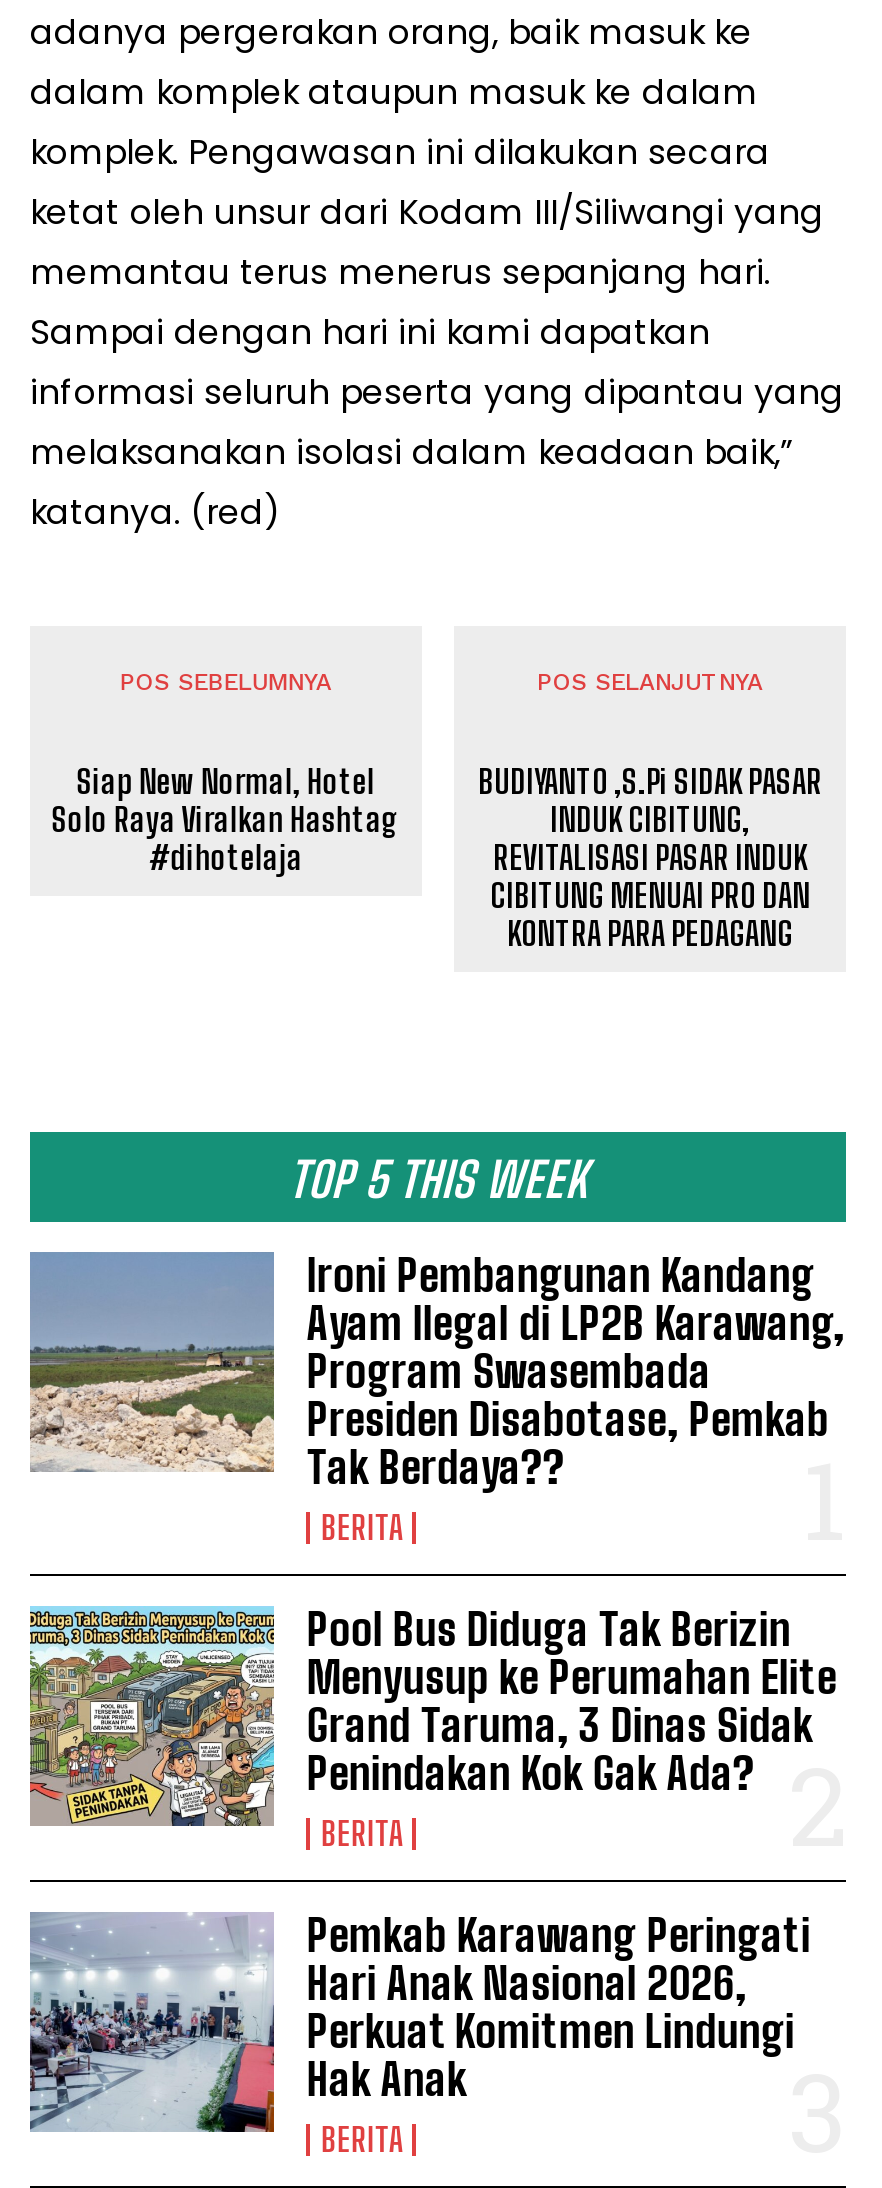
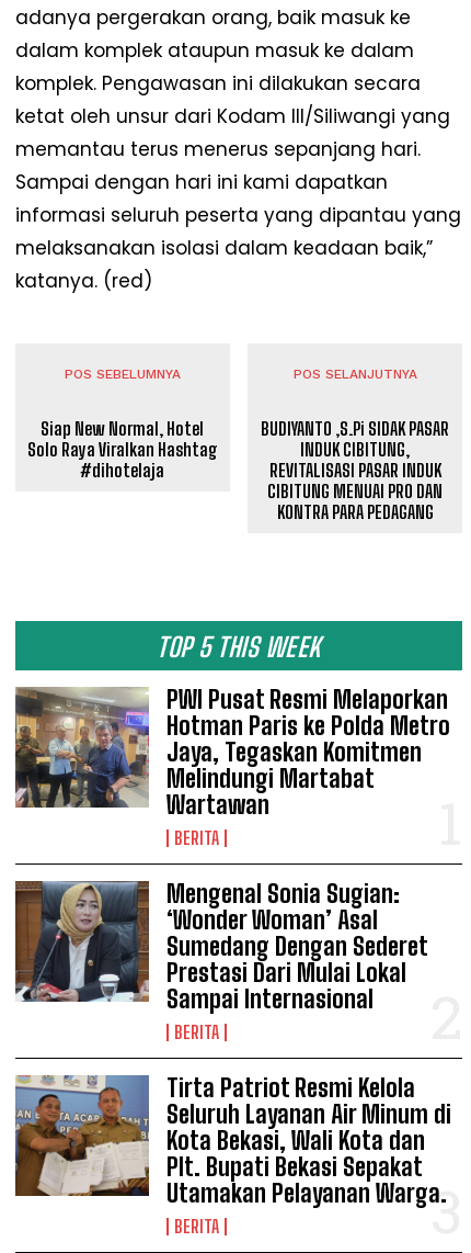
[28,1248,845,1494] [image] | Ironi Pembangunan Kandang | Ayam Ilegal di LP2B Karawang, | Program Swasembada | Presiden Disabotase, Pemkab | Tak Berdaya?? -> [14,685,451,820] [image] | PWI Pusat Resmi Melaporkan | Hotman Paris ke Polda Metro | Jaya, Tegaskan Komitmen | Melindungi Martabat | Wartawan
[28,1602,837,1828] [image] | Pool Bus Diduga Tak Berizin | Menyusup ke Perumahan Elite | Grand Taruma, 3 Dinas Sidak | Penindakan Kok Gak Ada? -> [14,879,429,1014] [image] | Mengenal Sonia Sugian: | ‘Wonder Woman’ Asal | Sumedang Dengan Sederet | Prestasi Dari Mulai Lokal | Sampai Internasional
[28,1908,811,2134] [image] | Pemkab Karawang Peringati | Hari Anak Nasional 2026, | Perkuat Komitmen Lindungi | Hak Anak -> [15,1073,452,1208] [image] | Tirta Patriot Resmi Kelola | Seluruh Layanan Air Minum di | Kota Bekasi, Wali Kota dan | Plt. Bupati Bekasi Sepakat | Utamakan Pelayanan Warga.

